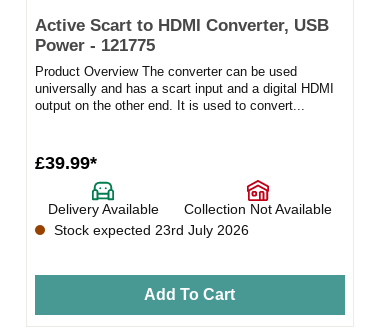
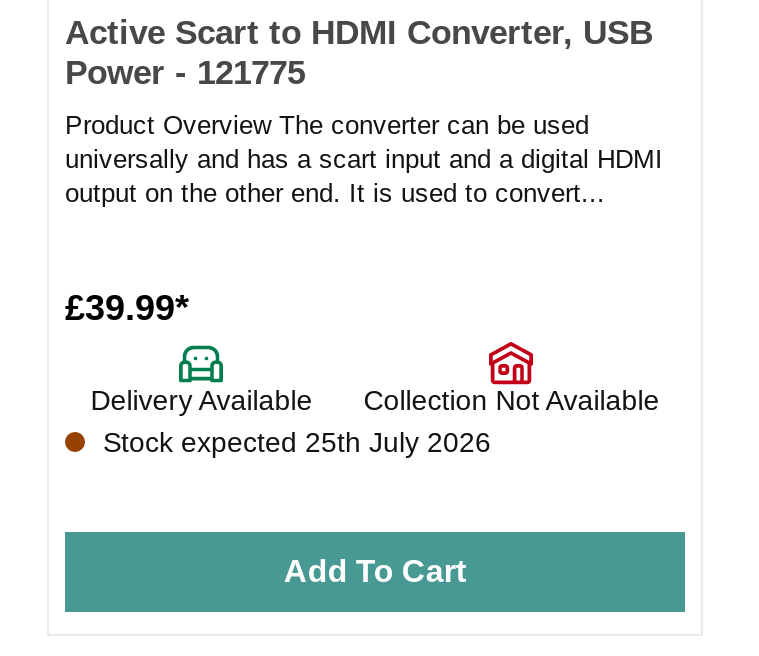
[50,222,249,238] Stock expected 23rd July 2026 -> [95,425,491,457] Stock expected 25th July 2026

